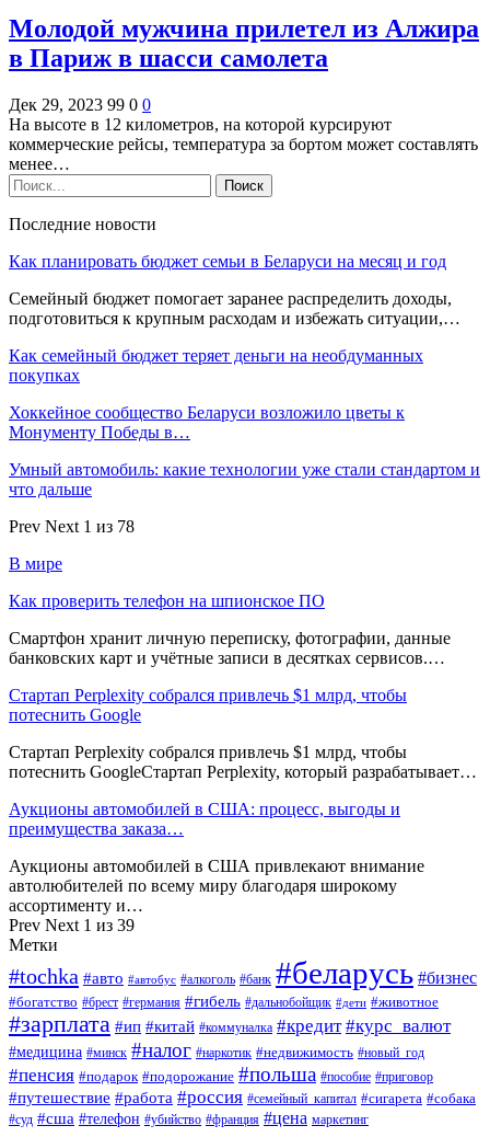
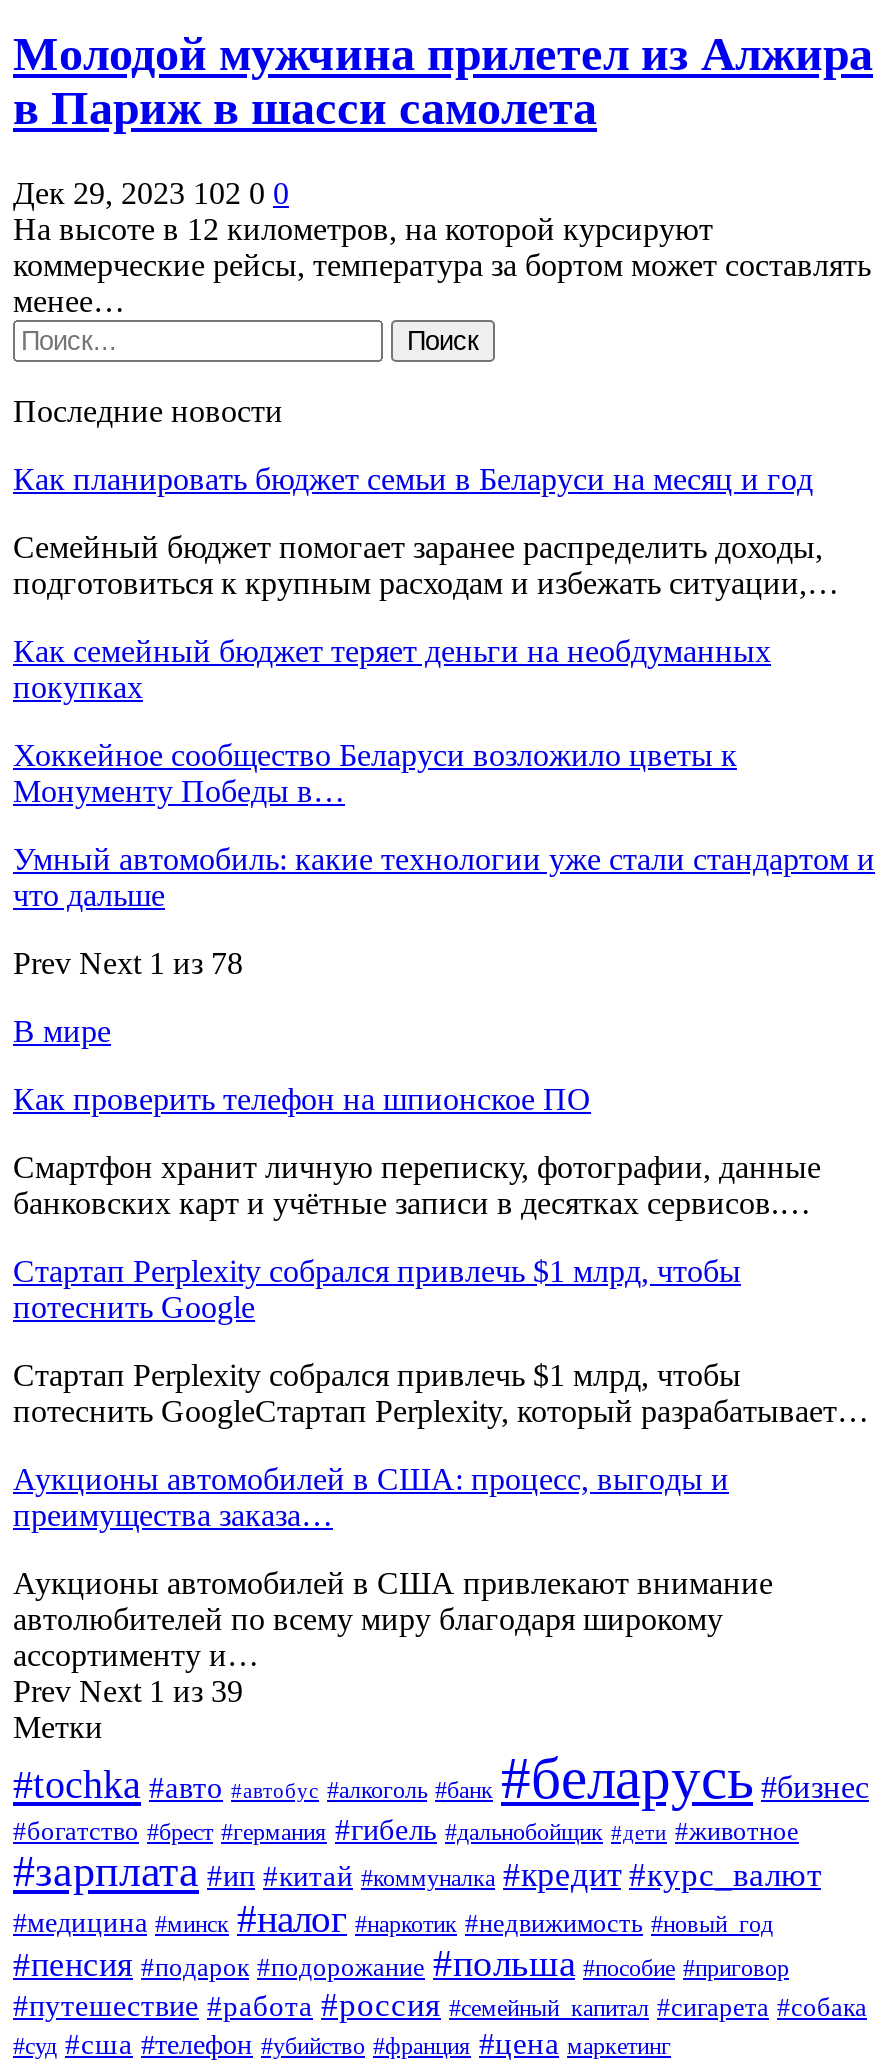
[9,96,151,114] Дек 29, 2023 99 0 0 -> [13,177,289,211] Дек 29, 2023 102 0 0

